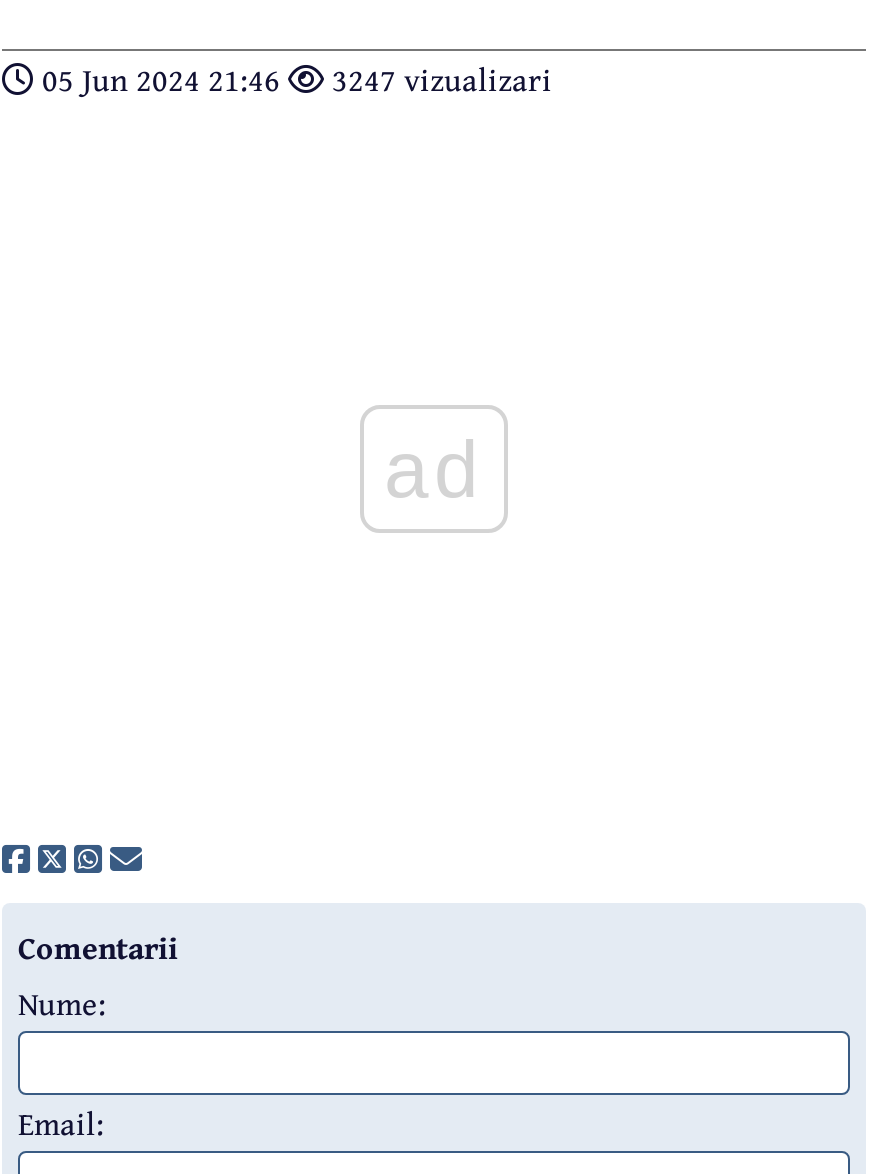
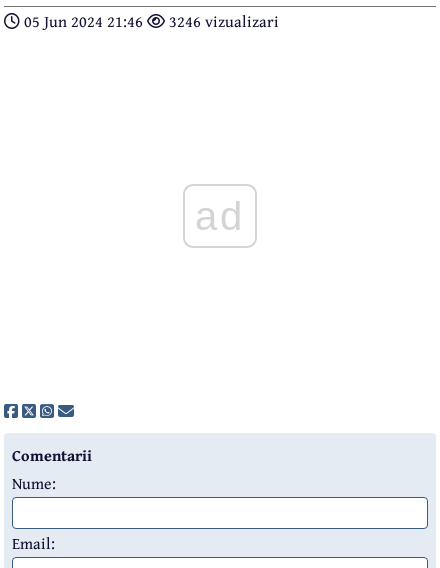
[34,55,552,103] 05 Jun 2024 21:46 3247 vizualizari -> [20,9,279,33] 05 Jun 2024 21:46 3246 vizualizari

